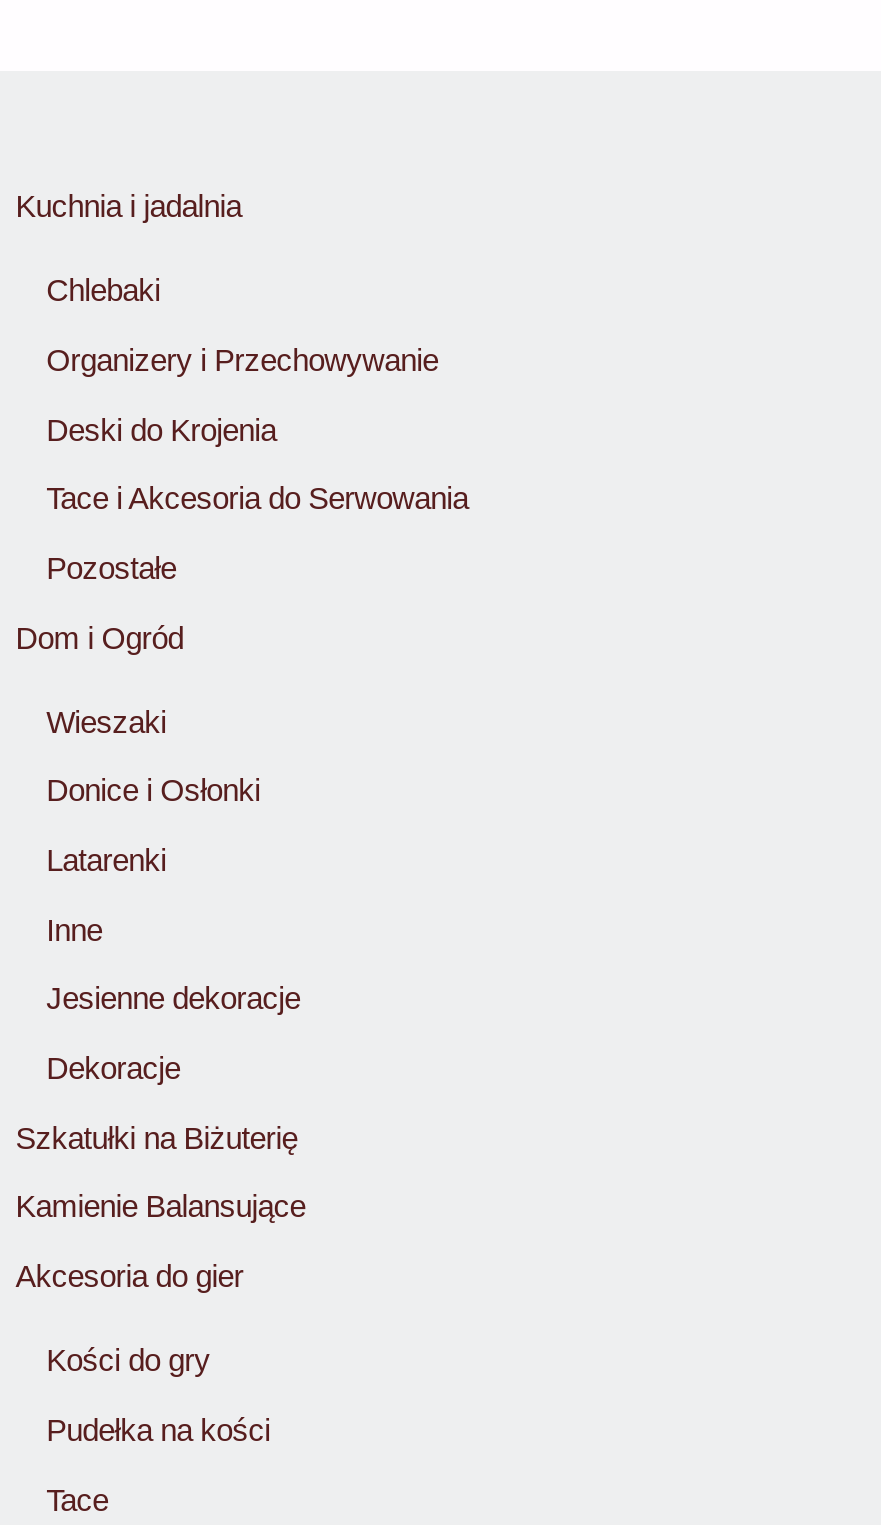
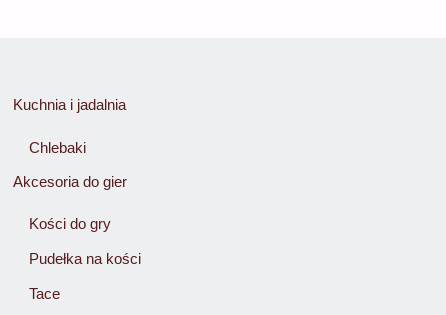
[16,343,468,1224] Organizery i Przechowywanie | Deski do Krojenia | Tace i Akcesoria do Serwowania | Pozostałe | Dom i Ogród | Wieszaki | Donice i Osłonki | Latarenki | Inne | Jesienne dekoracje | Dekoracje | Szkatułki na Biżuterię | Kamienie Balansujące -> none

